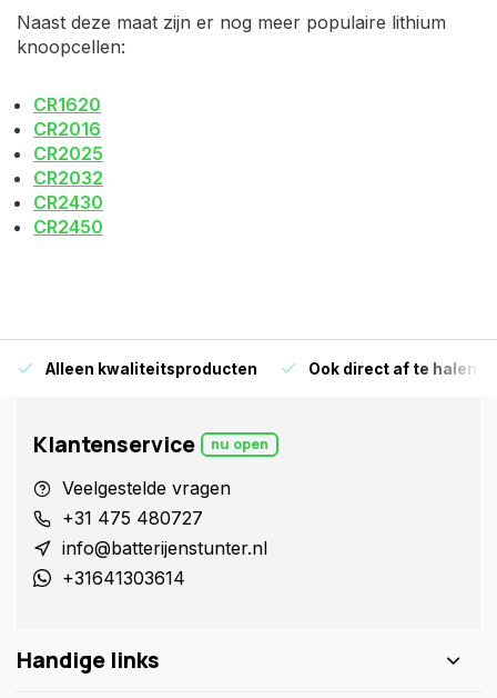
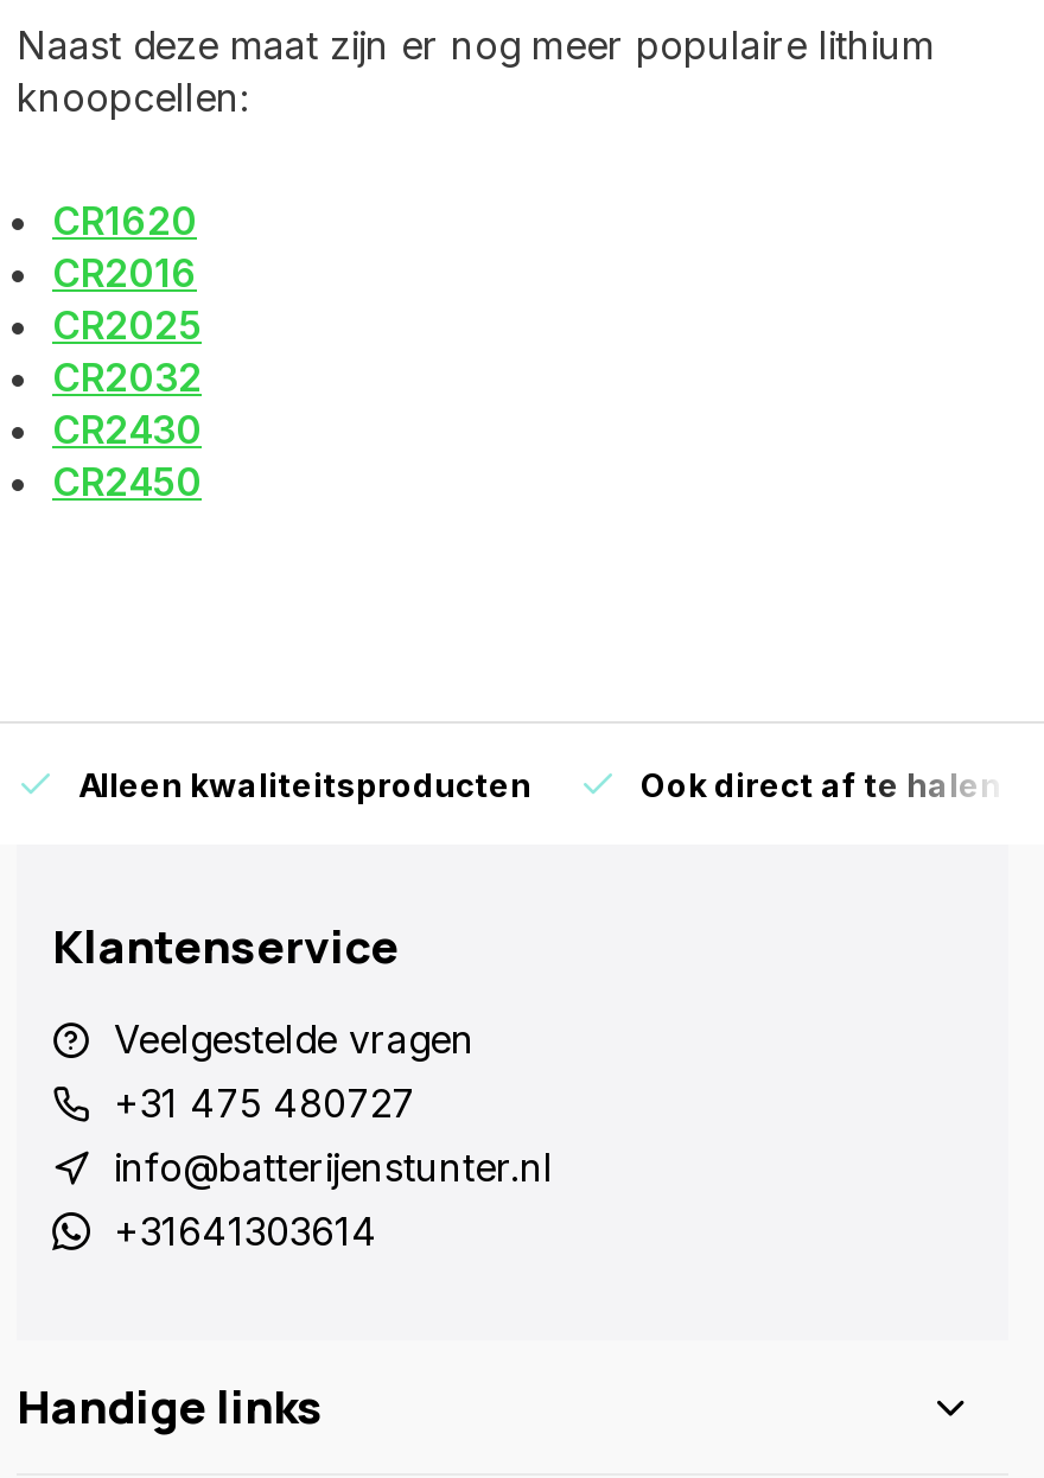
[211,435,268,453] nu open -> none

